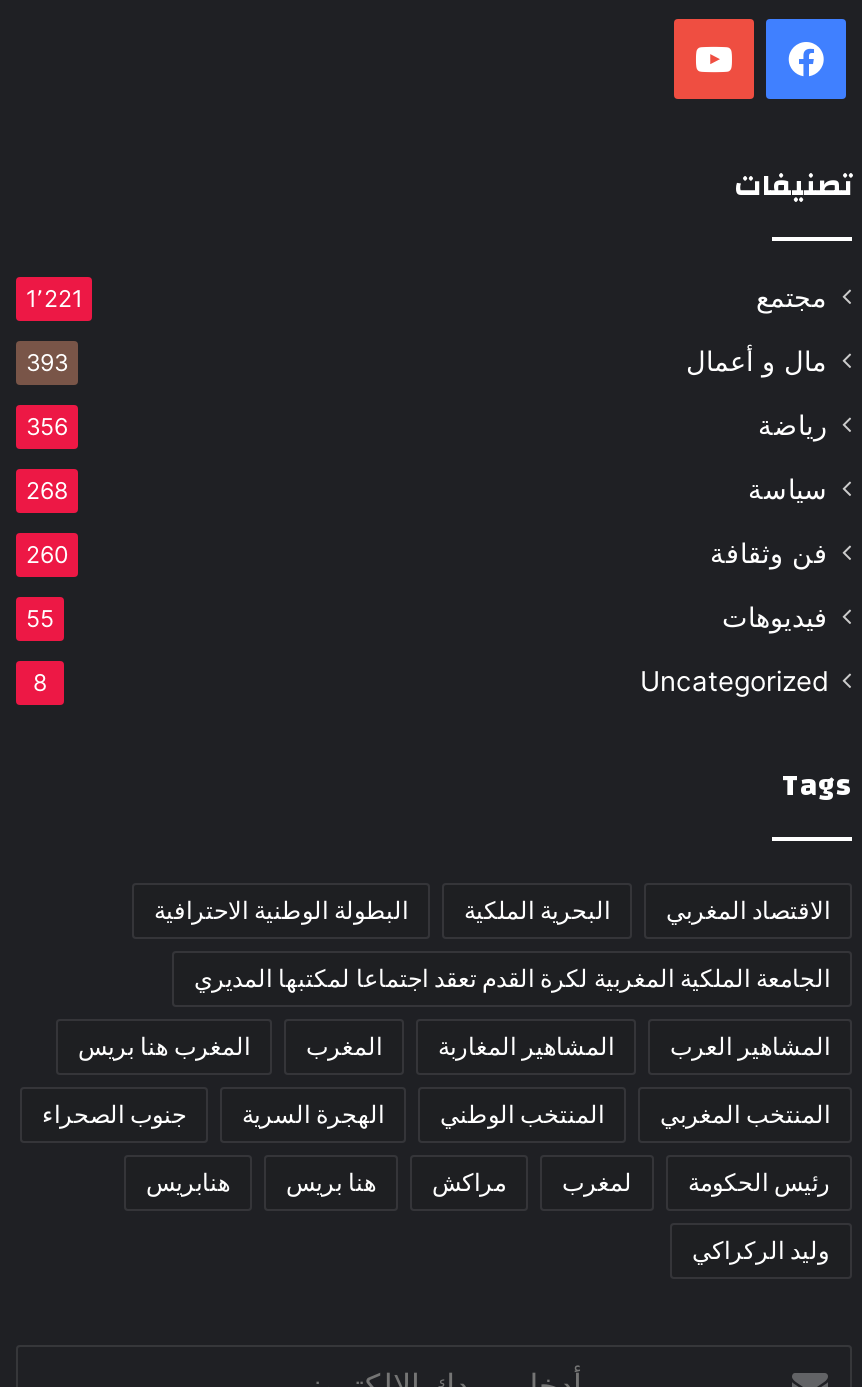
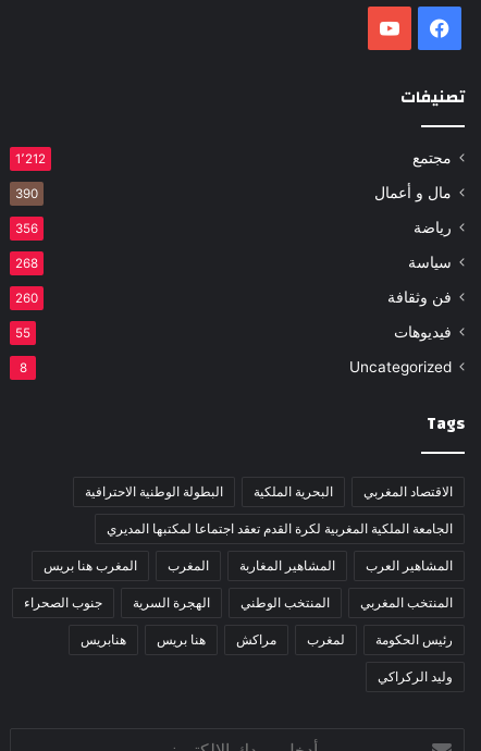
[26,286,82,314] 1٬221 -> [15,152,46,167] 1٬212
[26,350,68,378] 393 -> [15,186,38,202] 390

